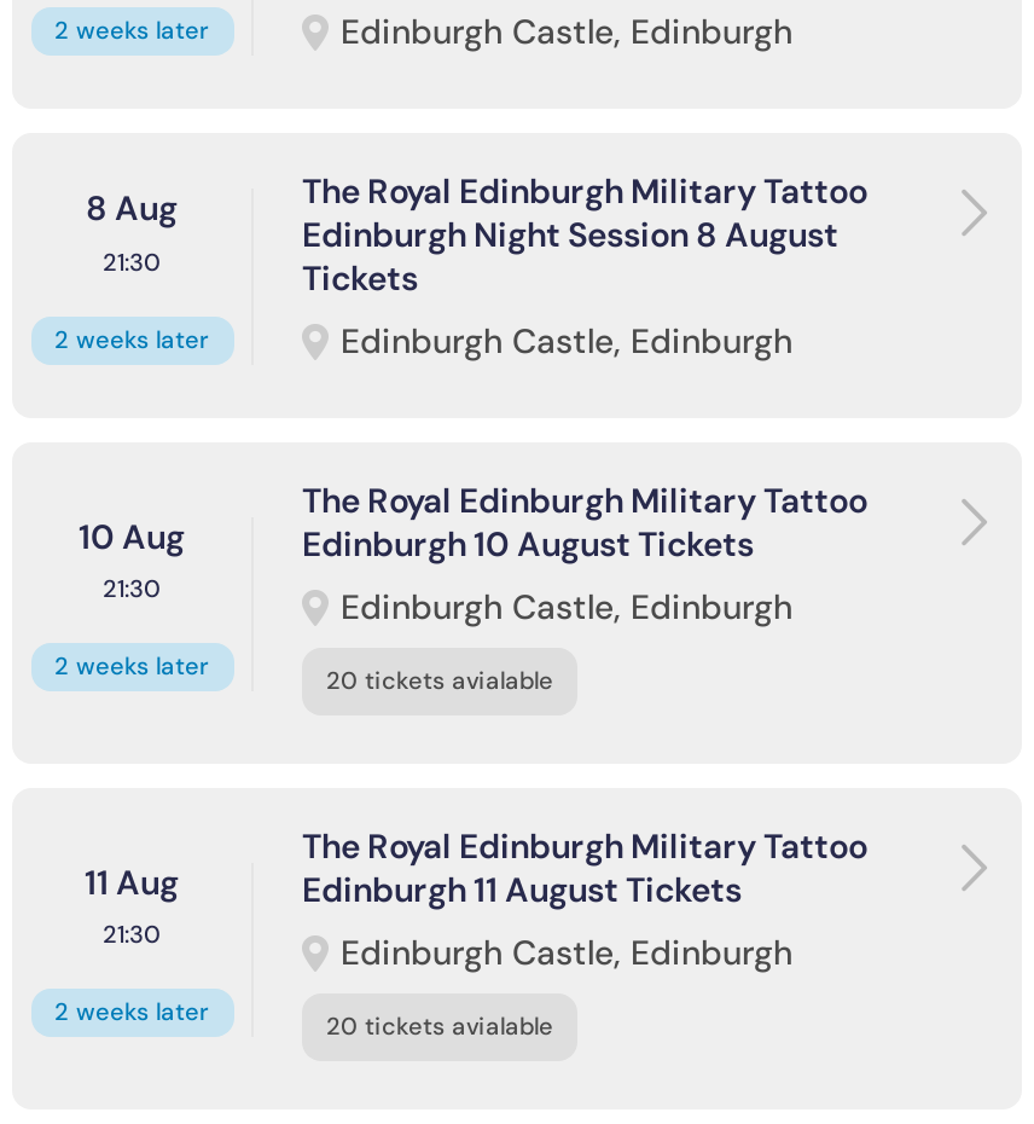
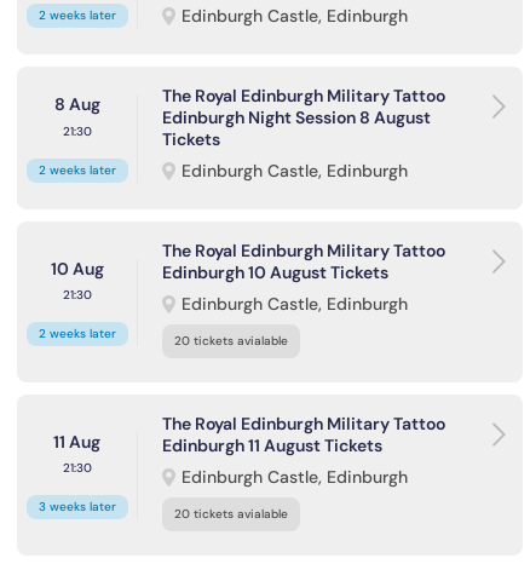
[54,996,209,1028] 2 weeks later -> [38,499,116,515] 3 weeks later

